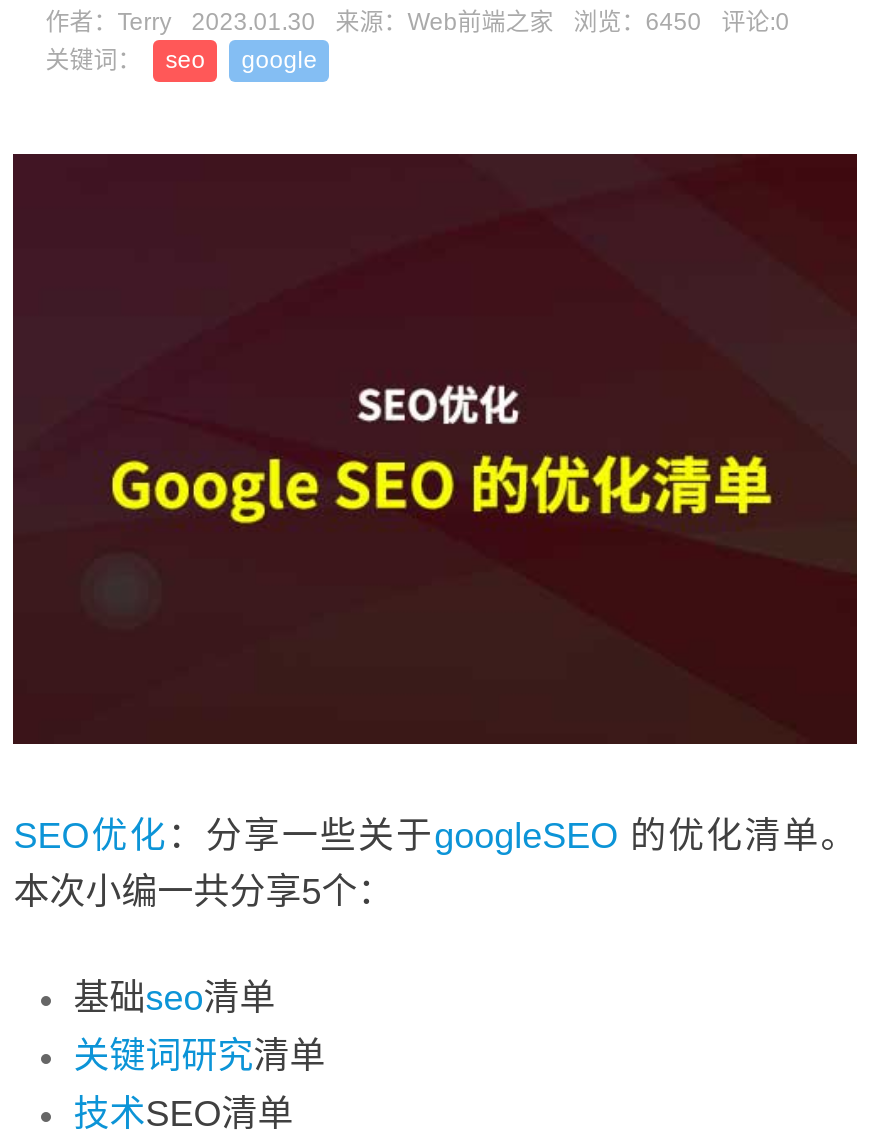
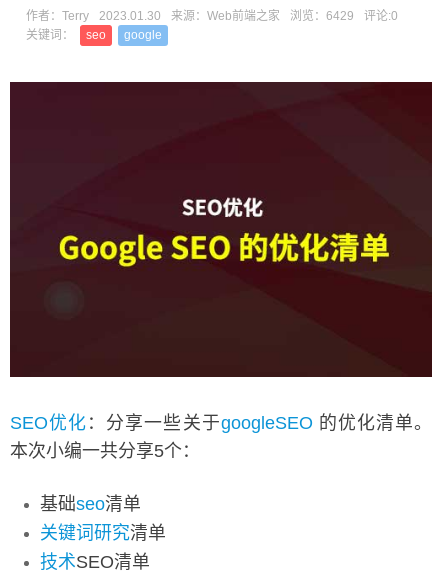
[45,9,789,37] 作者：Terry 2023.01.30 来源：Web前端之家 浏览：6450 评论:0 -> [26,9,398,23] 作者：Terry 2023.01.30 来源：Web前端之家 浏览：6429 评论:0

